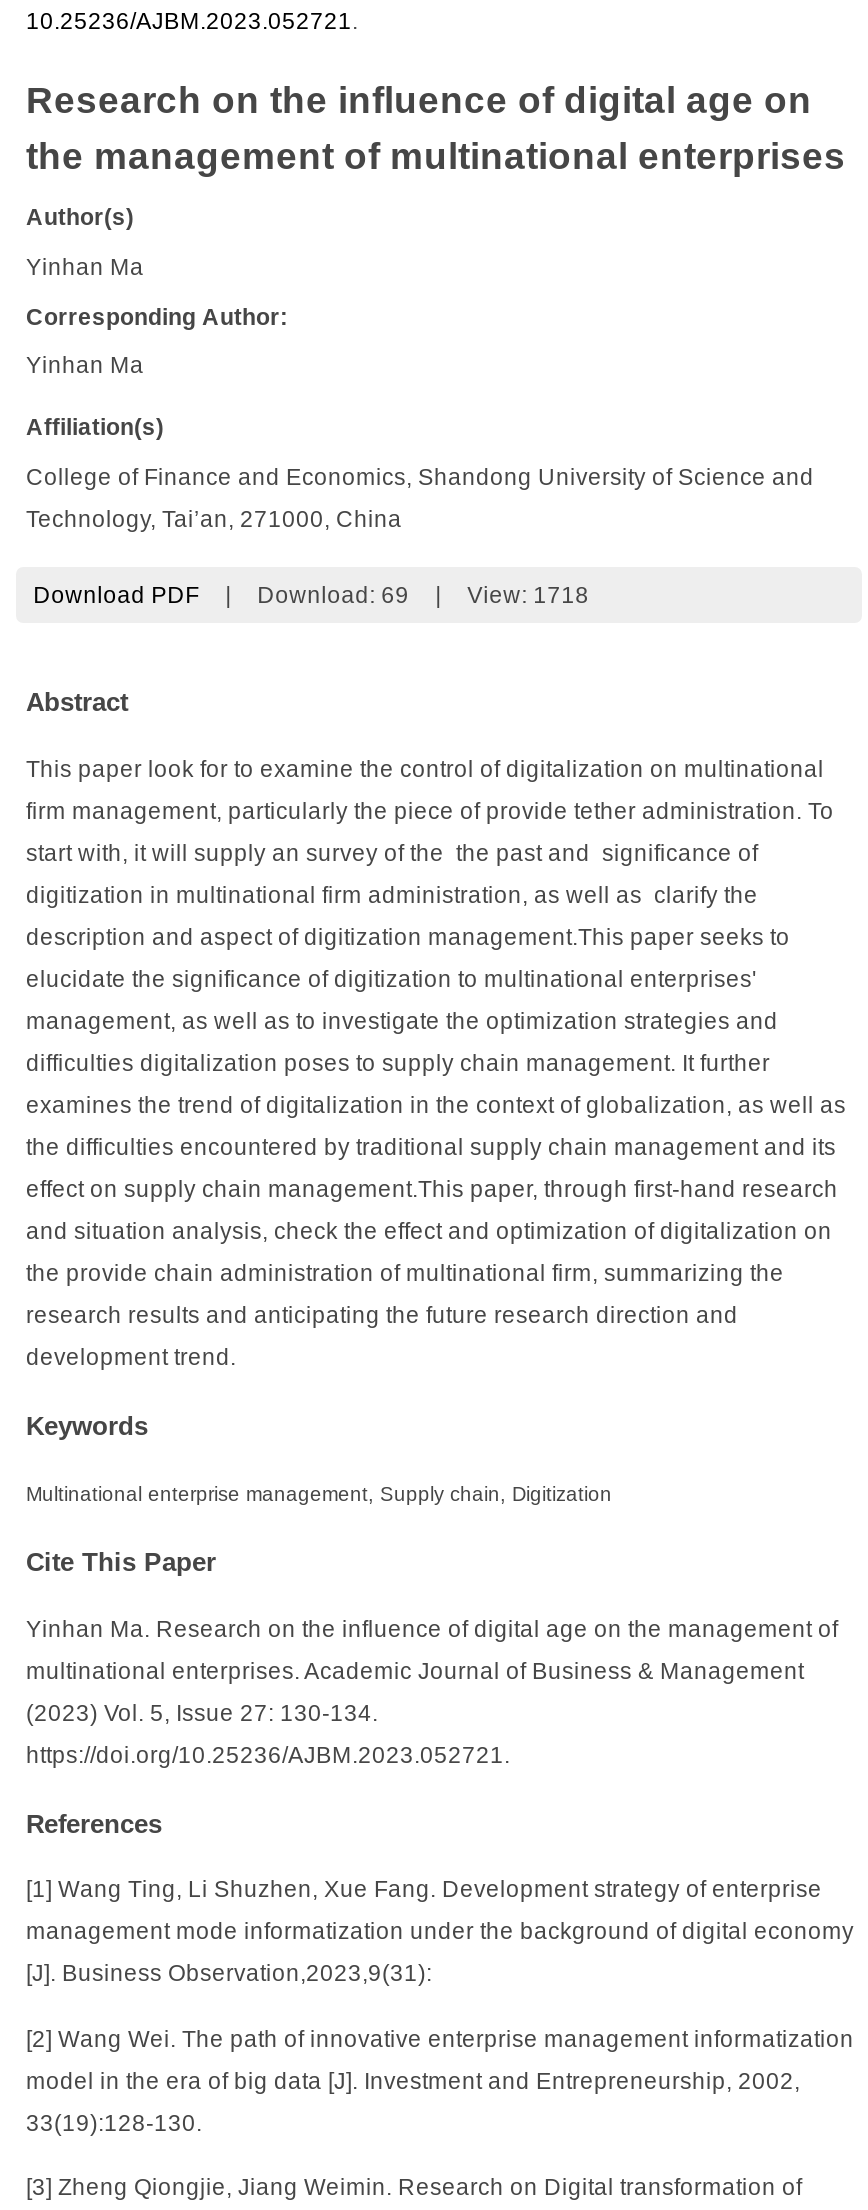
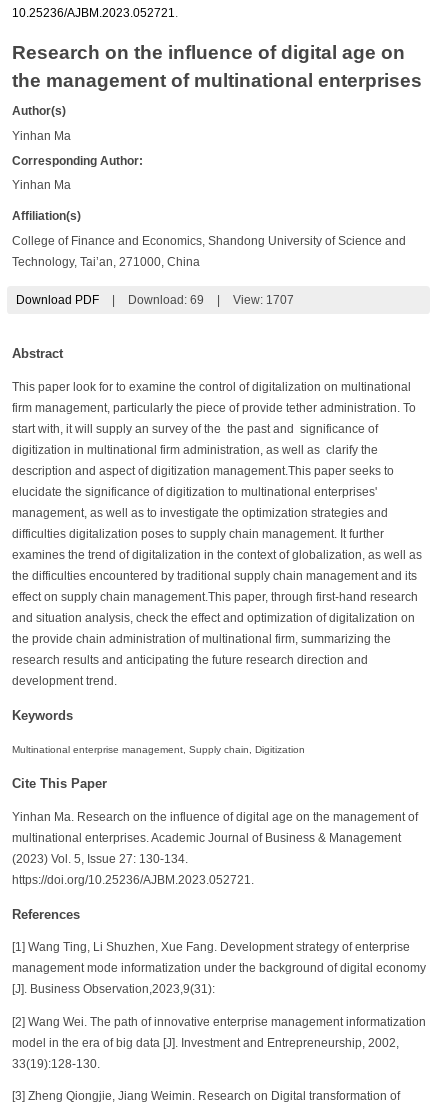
[467,582,589,606] View: 1718 -> [233,293,294,305] View: 1707

